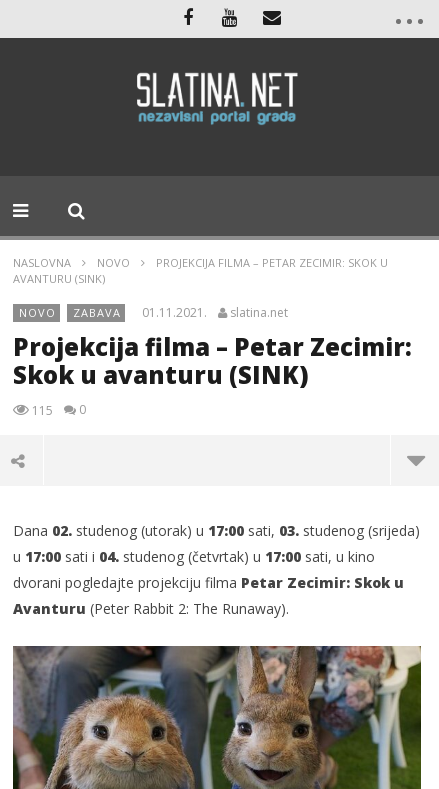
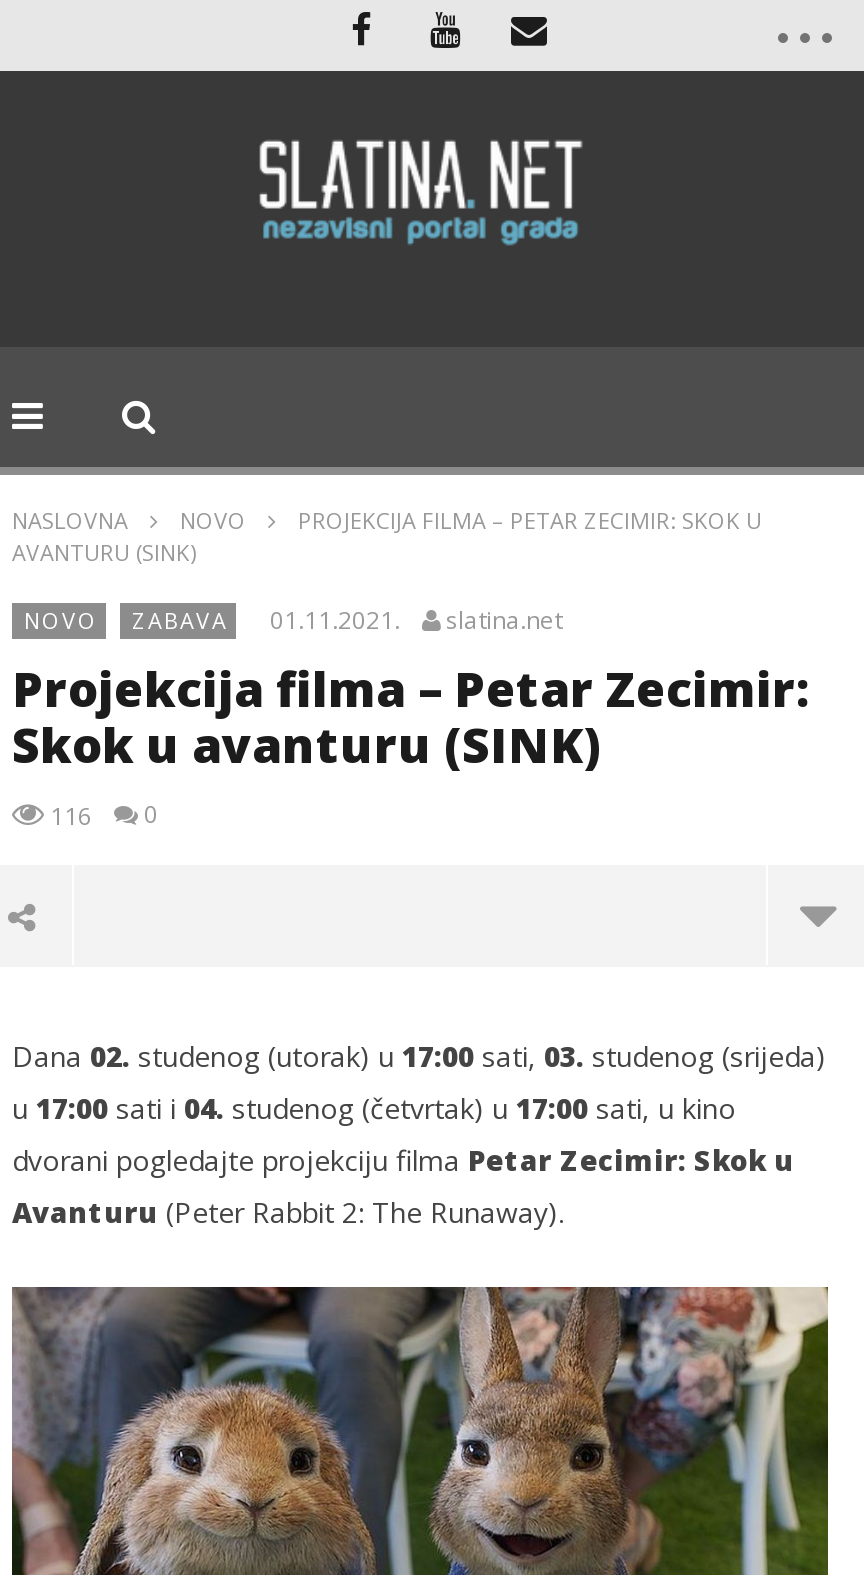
[32,401,86,419] 115 0 -> [50,797,158,833] 116 0

